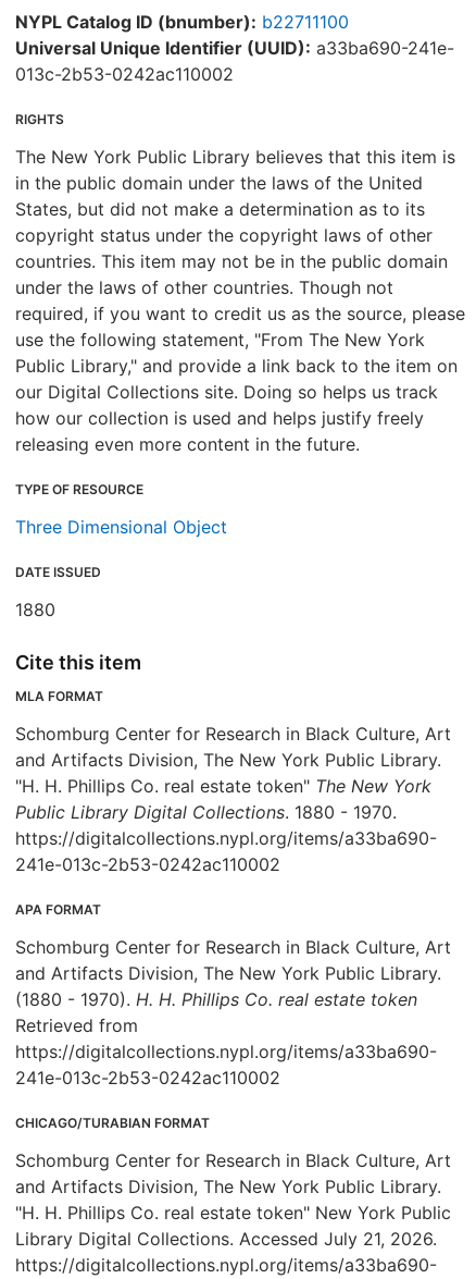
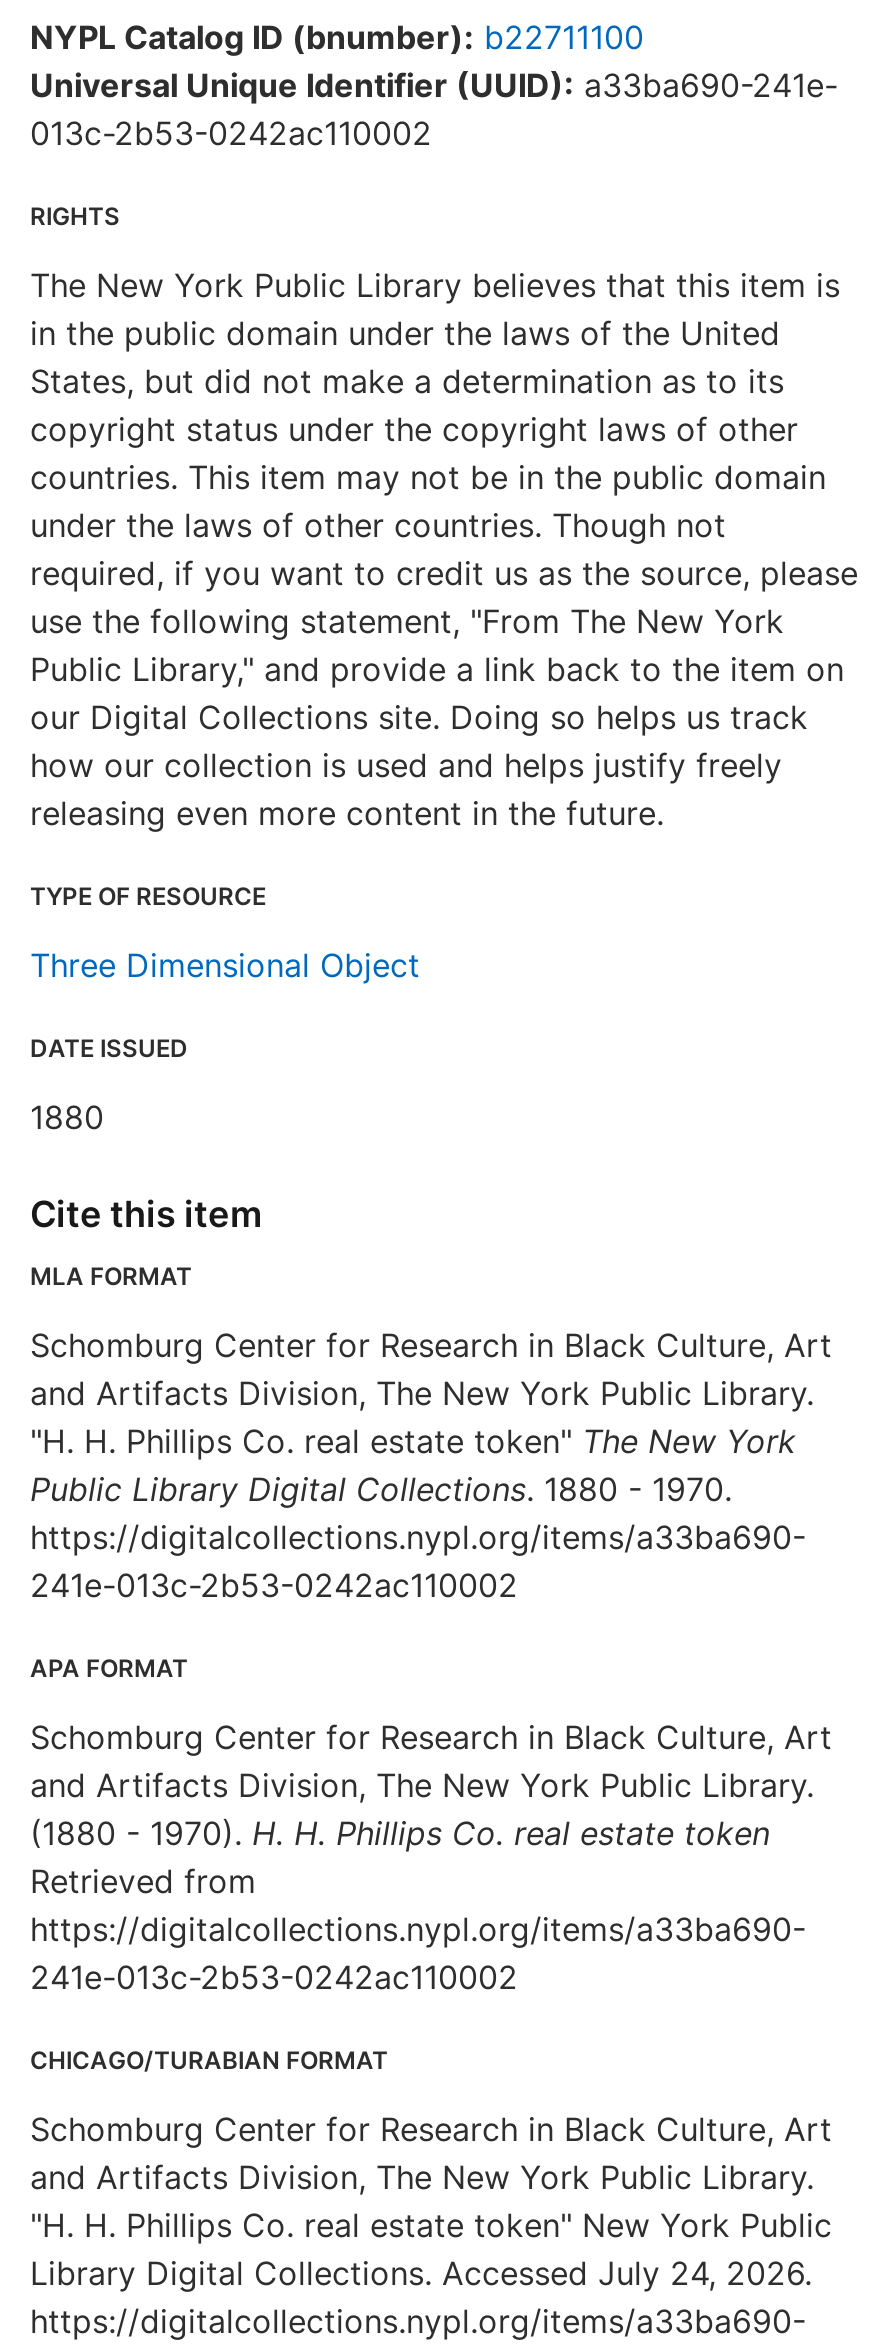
[15,1228,437,1250] Library Digital Collections. Accessed July 21, 2026. -> [30,2253,812,2293] Library Digital Collections. Accessed July 24, 2026.

